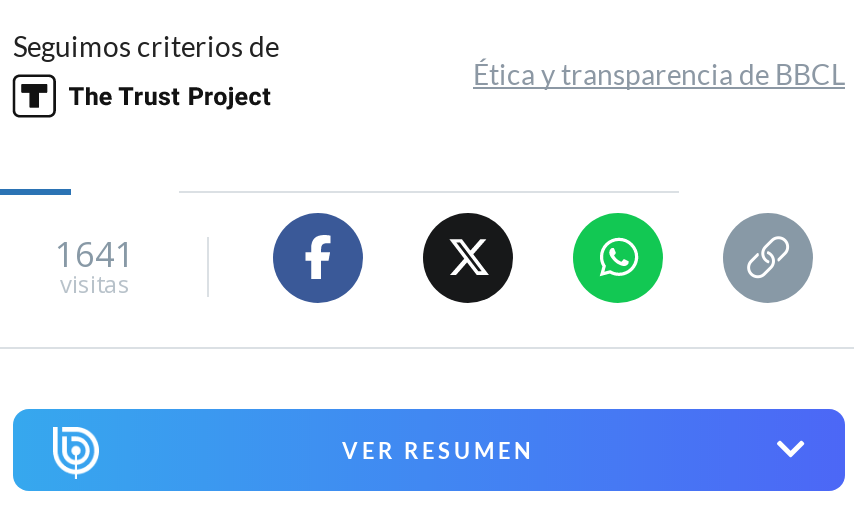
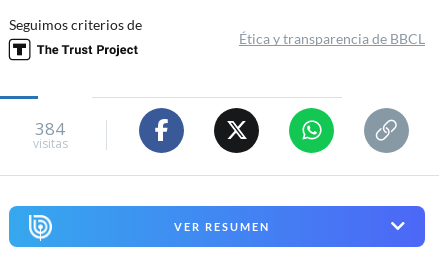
[55,232,135,278] 1641 -> [35,117,65,140] 384

